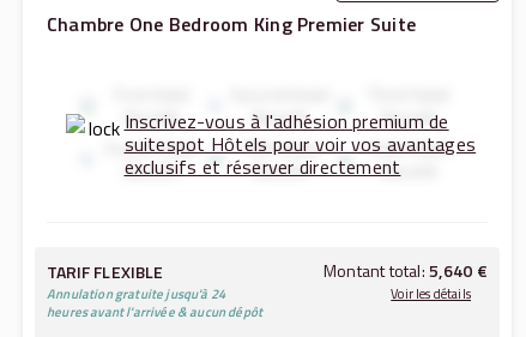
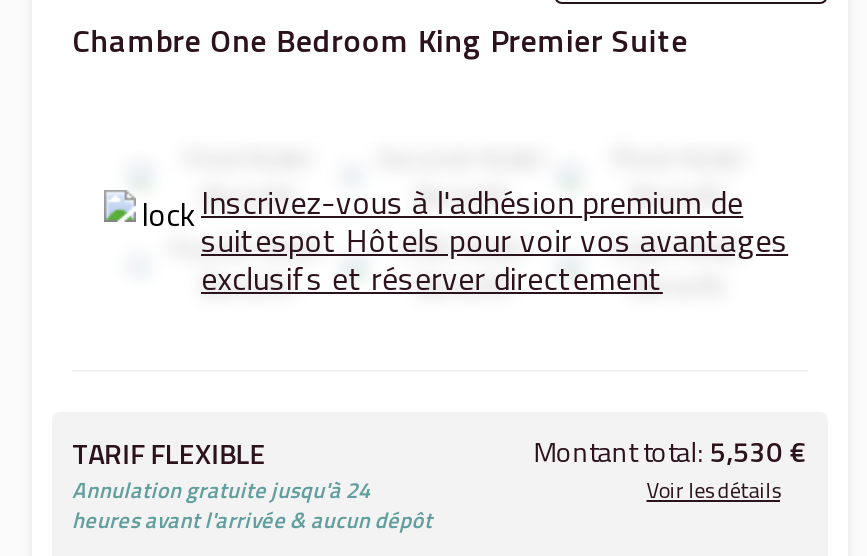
[323,258,488,283] Montant total: 5,640 € -> [534,430,808,472] Montant total: 5,530 €

